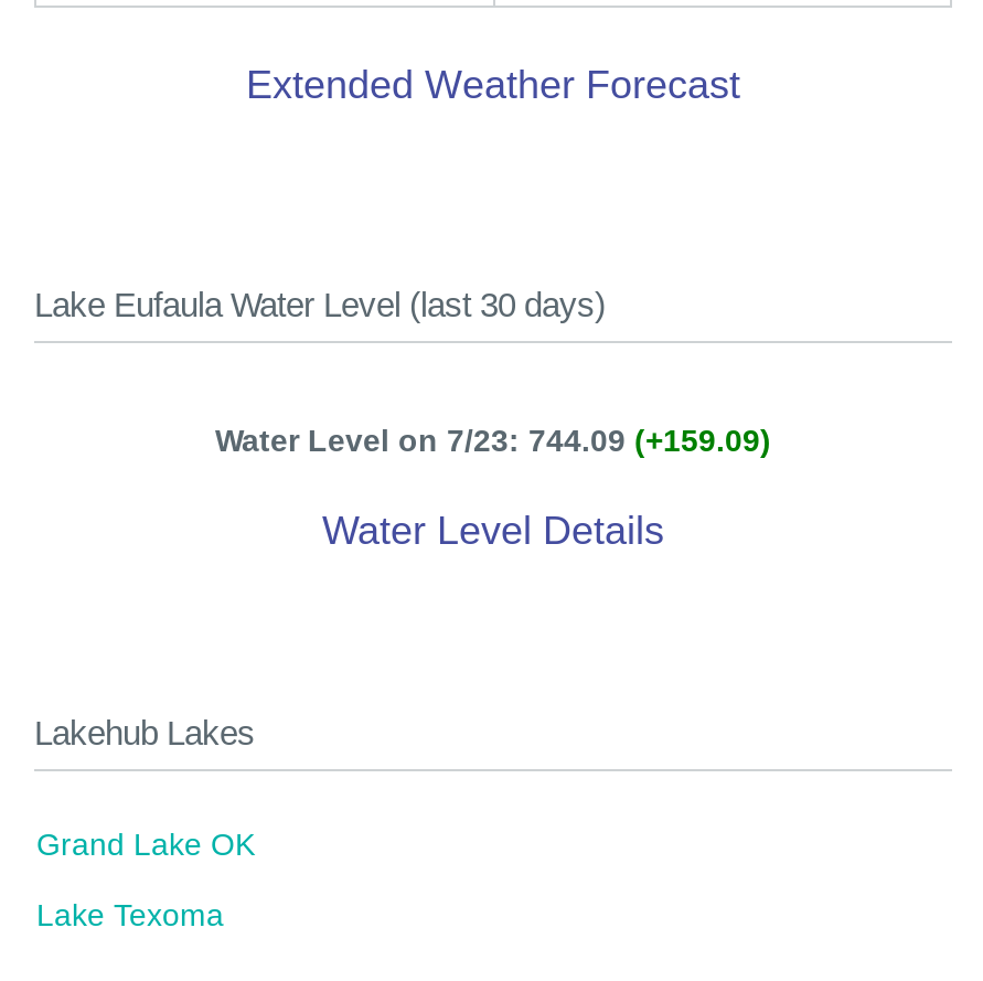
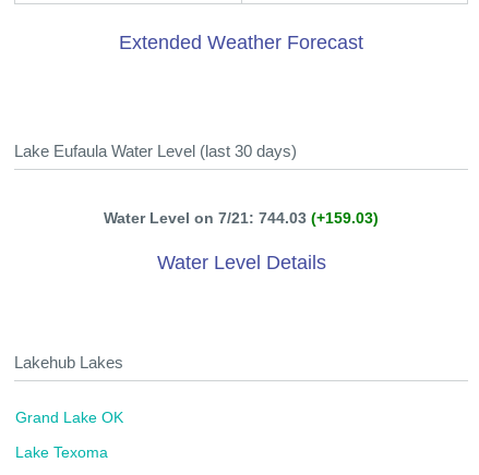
[215,423,771,458] Water Level on 7/23: 744.09 (+159.09) -> [104,209,379,227] Water Level on 7/21: 744.03 (+159.03)

